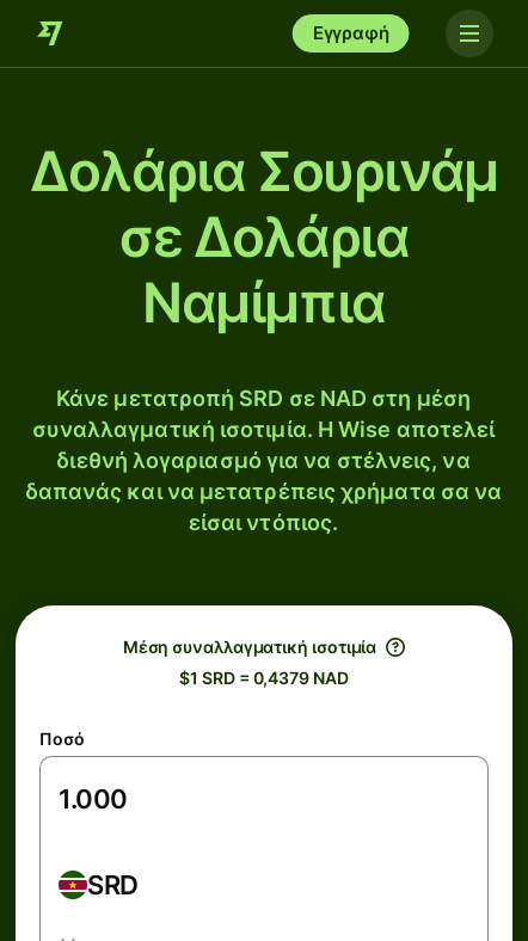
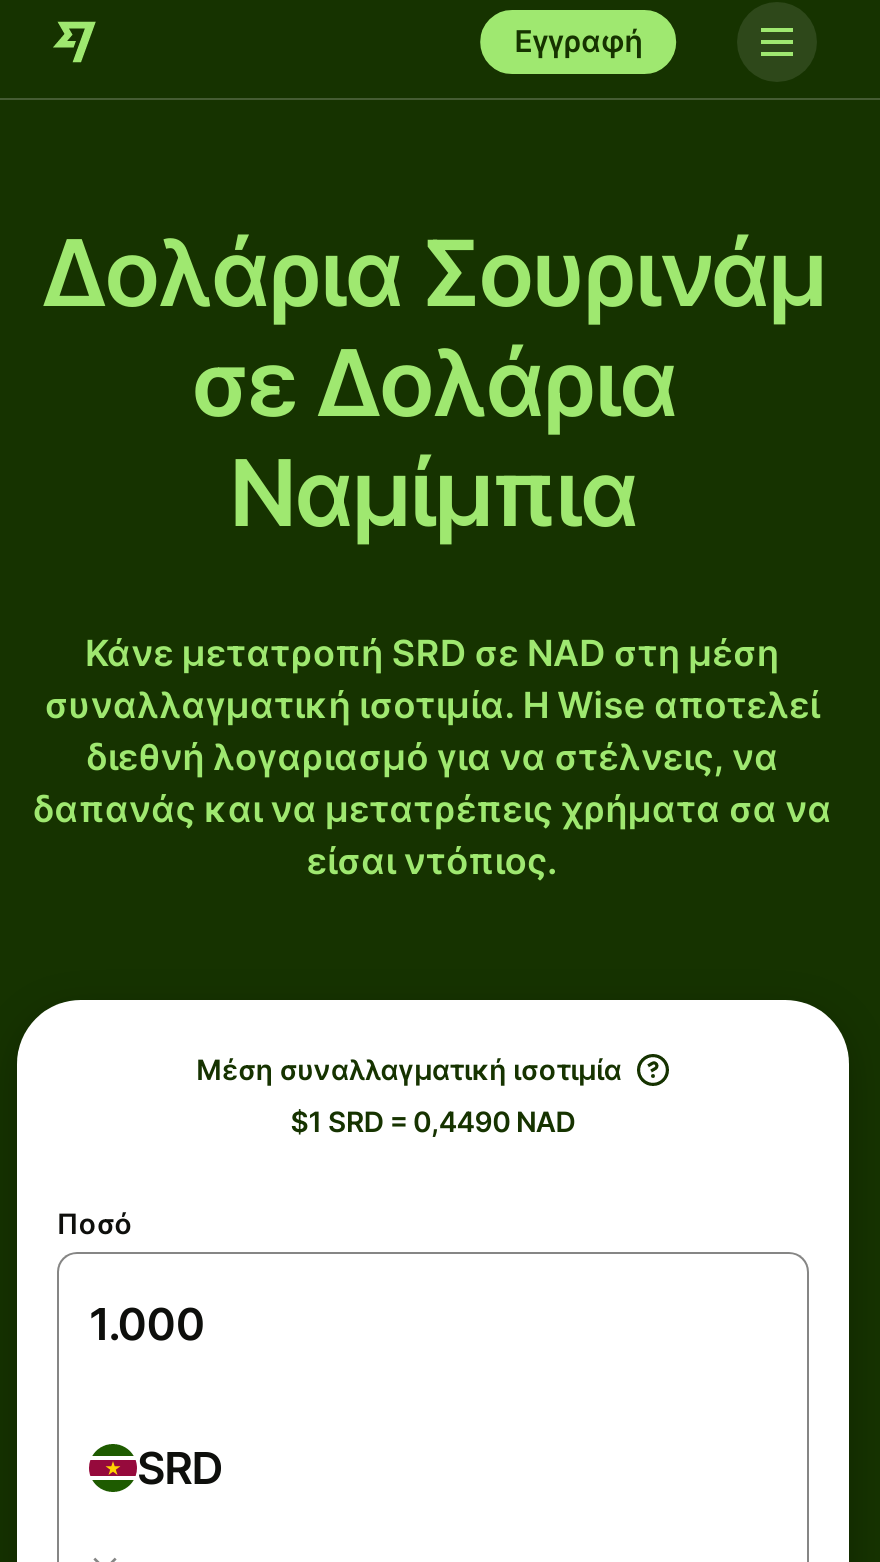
[180,668,348,688] $1 SRD = 0,4379 NAD -> [291,1104,575,1138] $1 SRD = 0,4490 NAD

